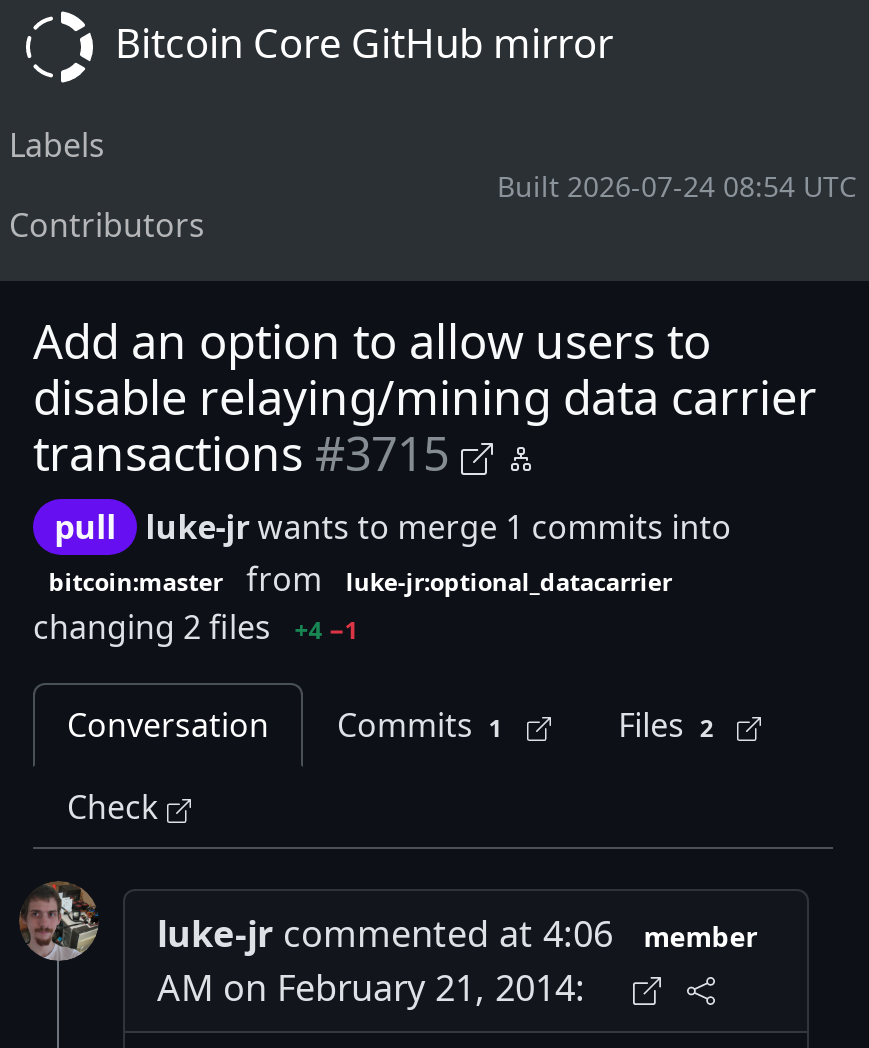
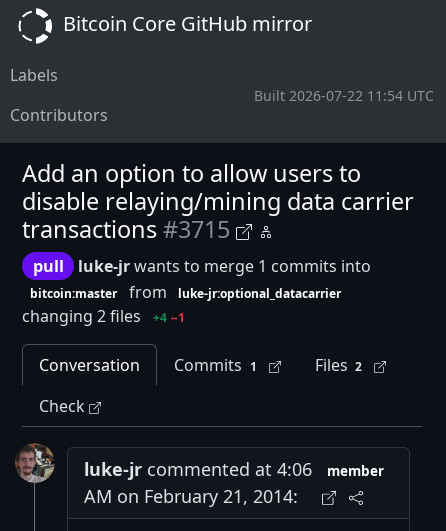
[497,166,857,204] Built 2026-07-24 08:54 UTC -> [254,85,434,104] Built 2026-07-22 11:54 UTC

